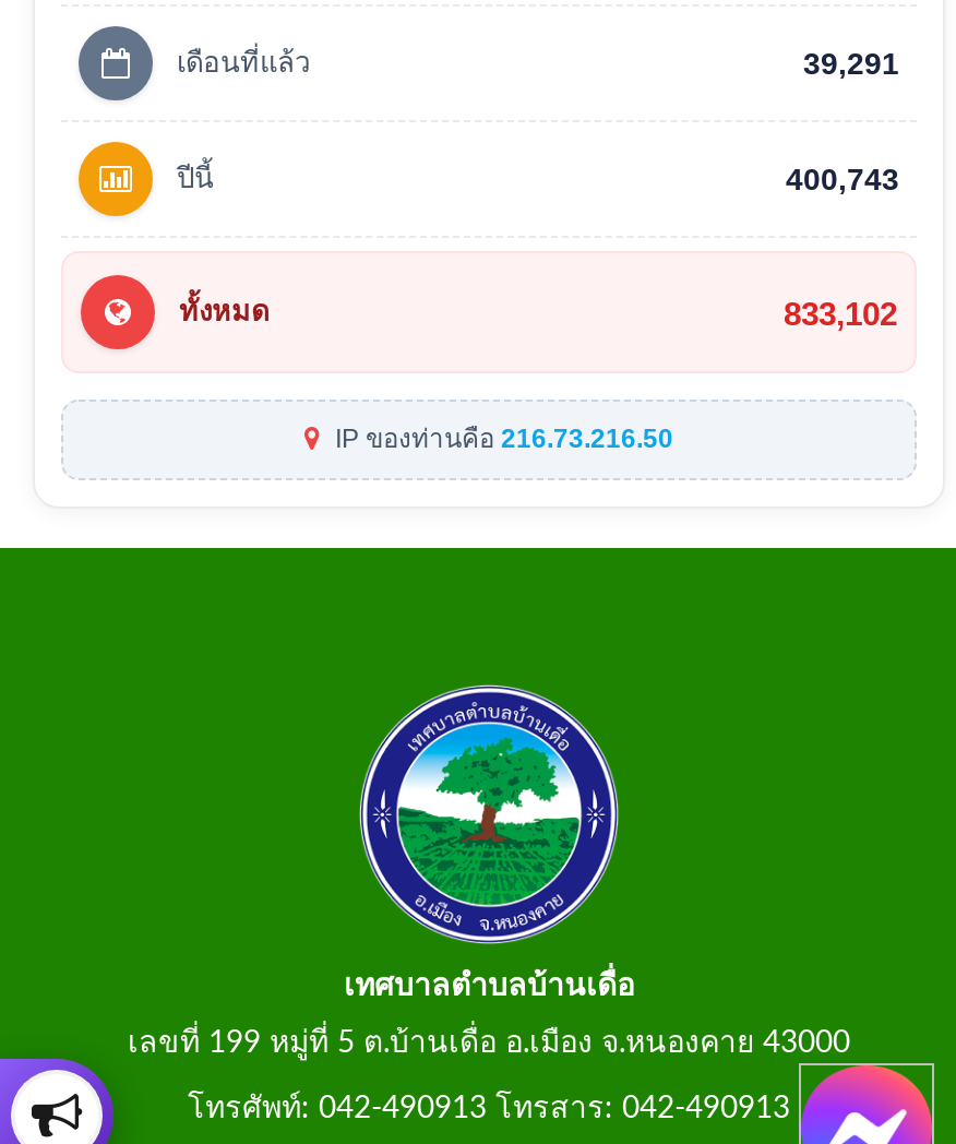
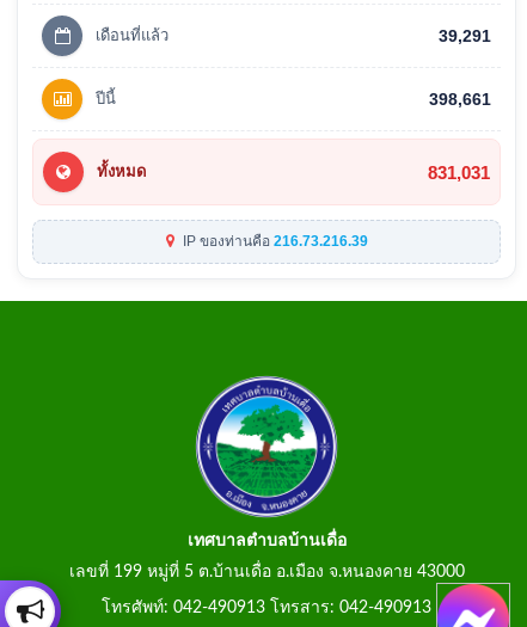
[786,163,899,198] 400,743 -> [429,90,491,109] 398,661
[784,295,897,332] 833,102 -> [428,162,490,183] 831,031
[328,425,673,455] IP ของท่านคือ216.73.216.50 -> [179,233,367,250] IP ของท่านคือ216.73.216.39

